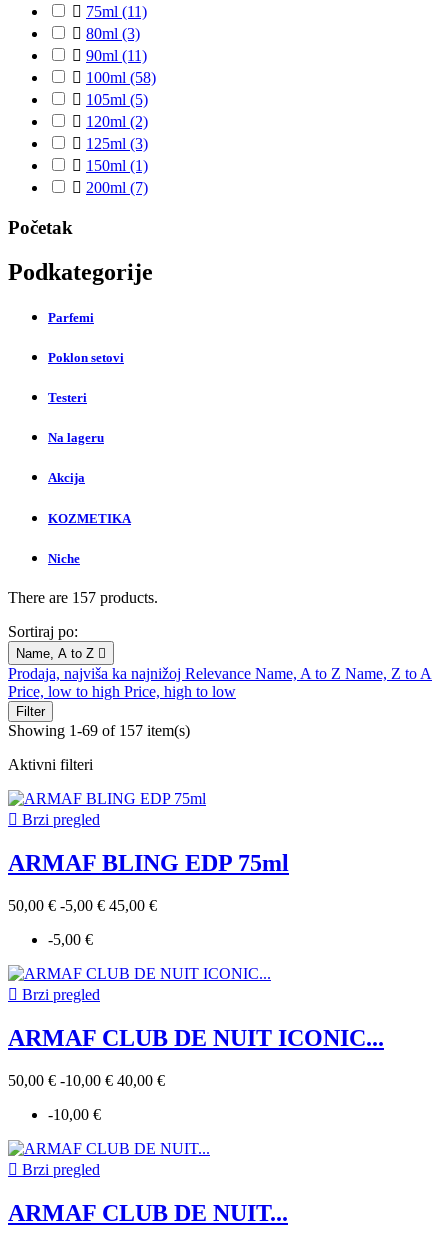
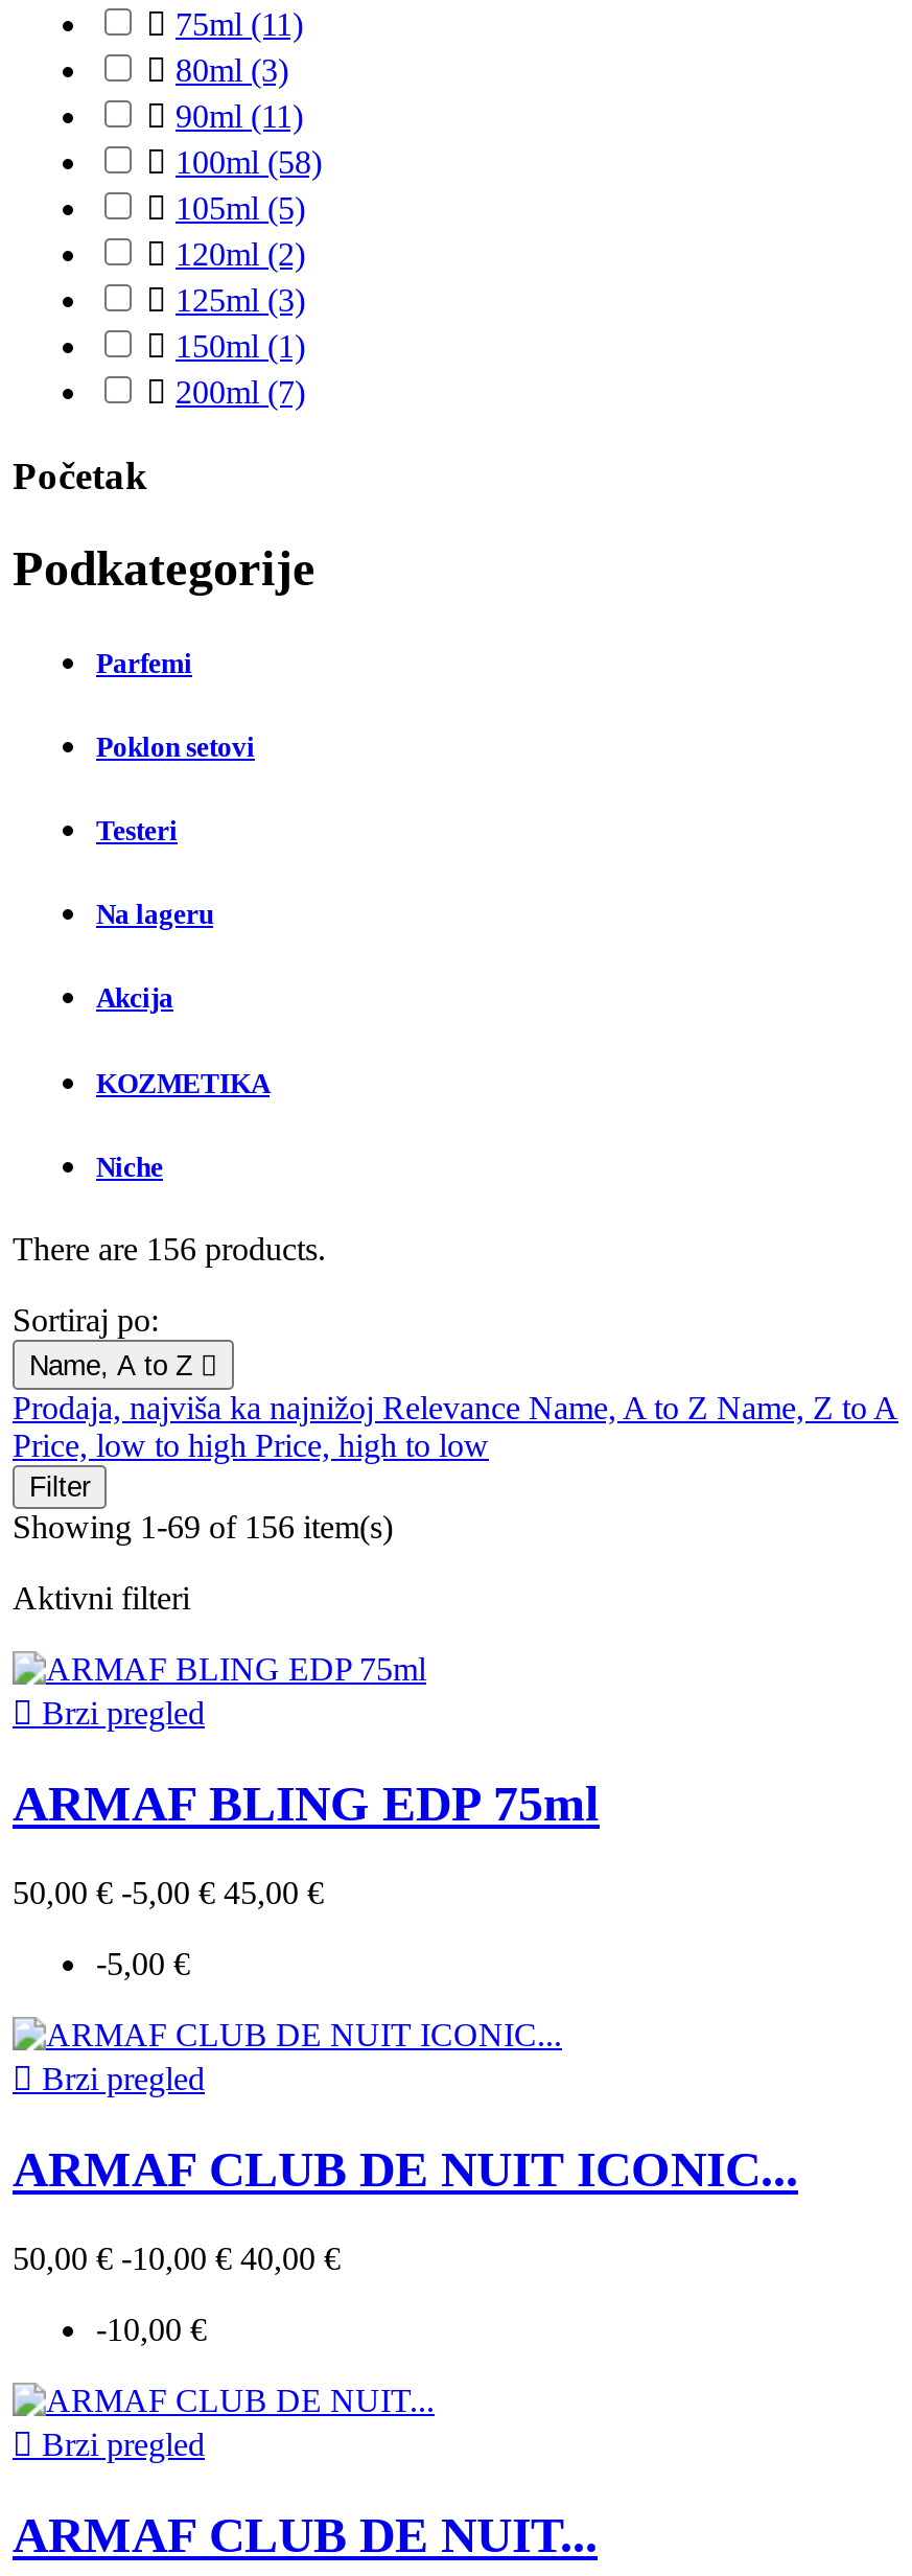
[8,589,158,606] There are 157 products. -> [13,1231,326,1267] There are 156 products.
[8,722,190,739] Showing 1-69 of 157 item(s) -> [13,1509,393,1545] Showing 1-69 of 156 item(s)

